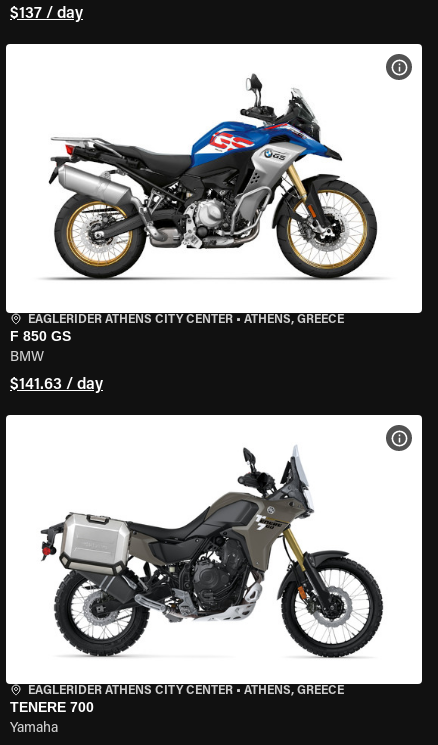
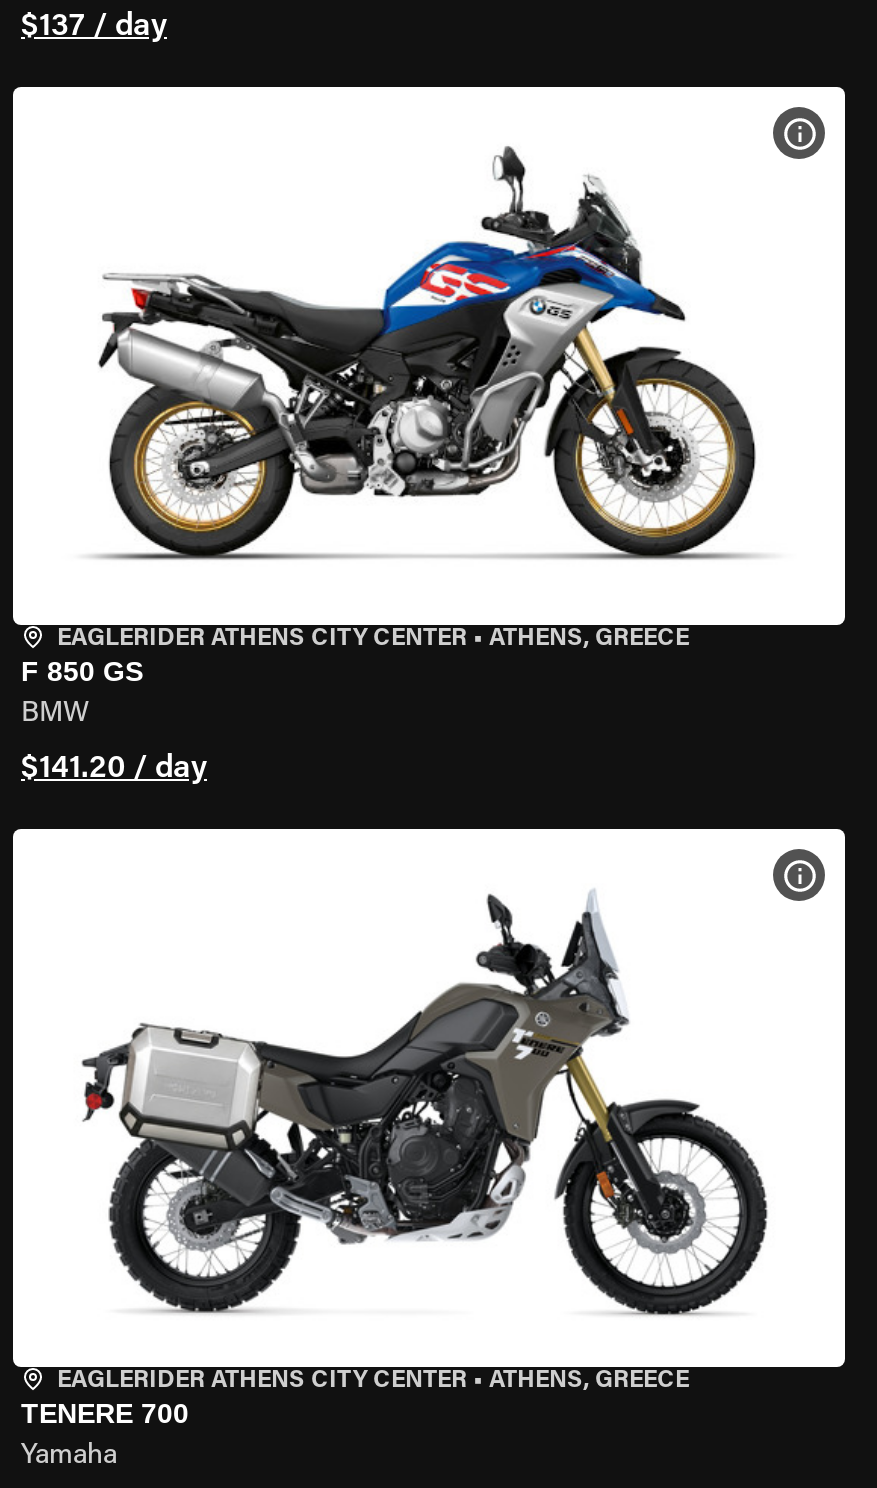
[10,377,103,393] $141.63 / day -> [21,753,207,785] $141.20 / day

